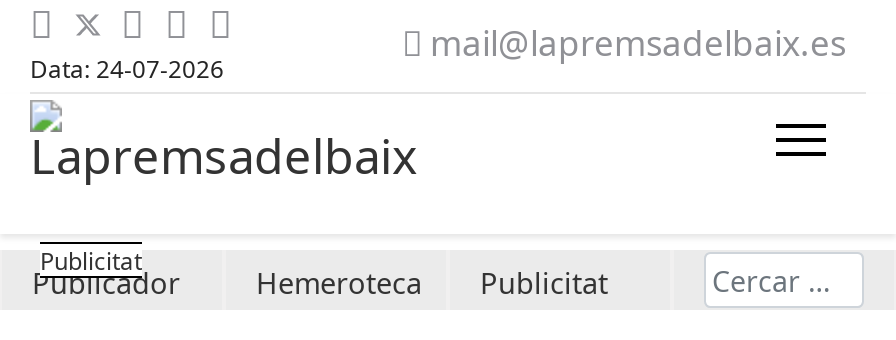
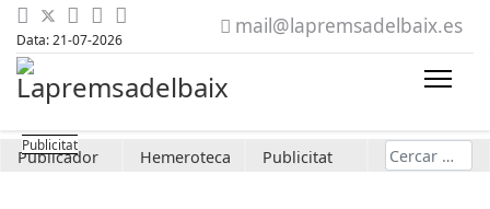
[30,52,224,86] Data: 24-07-2026 -> [16,31,122,49] Data: 21-07-2026

